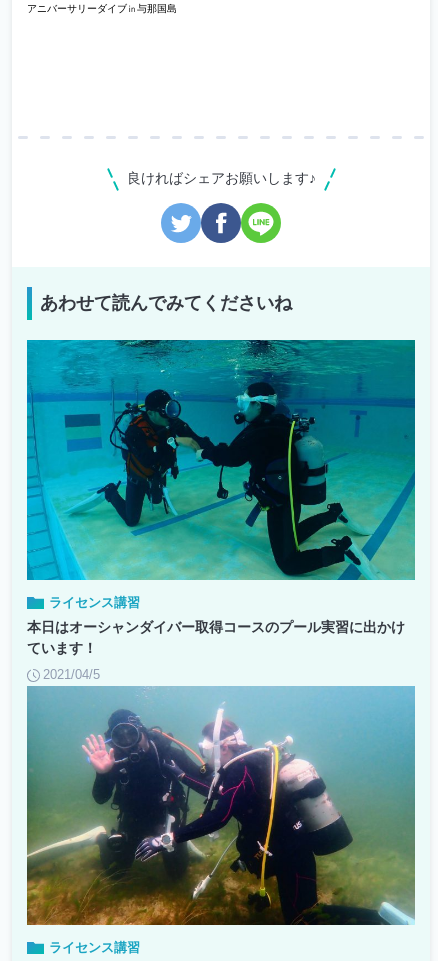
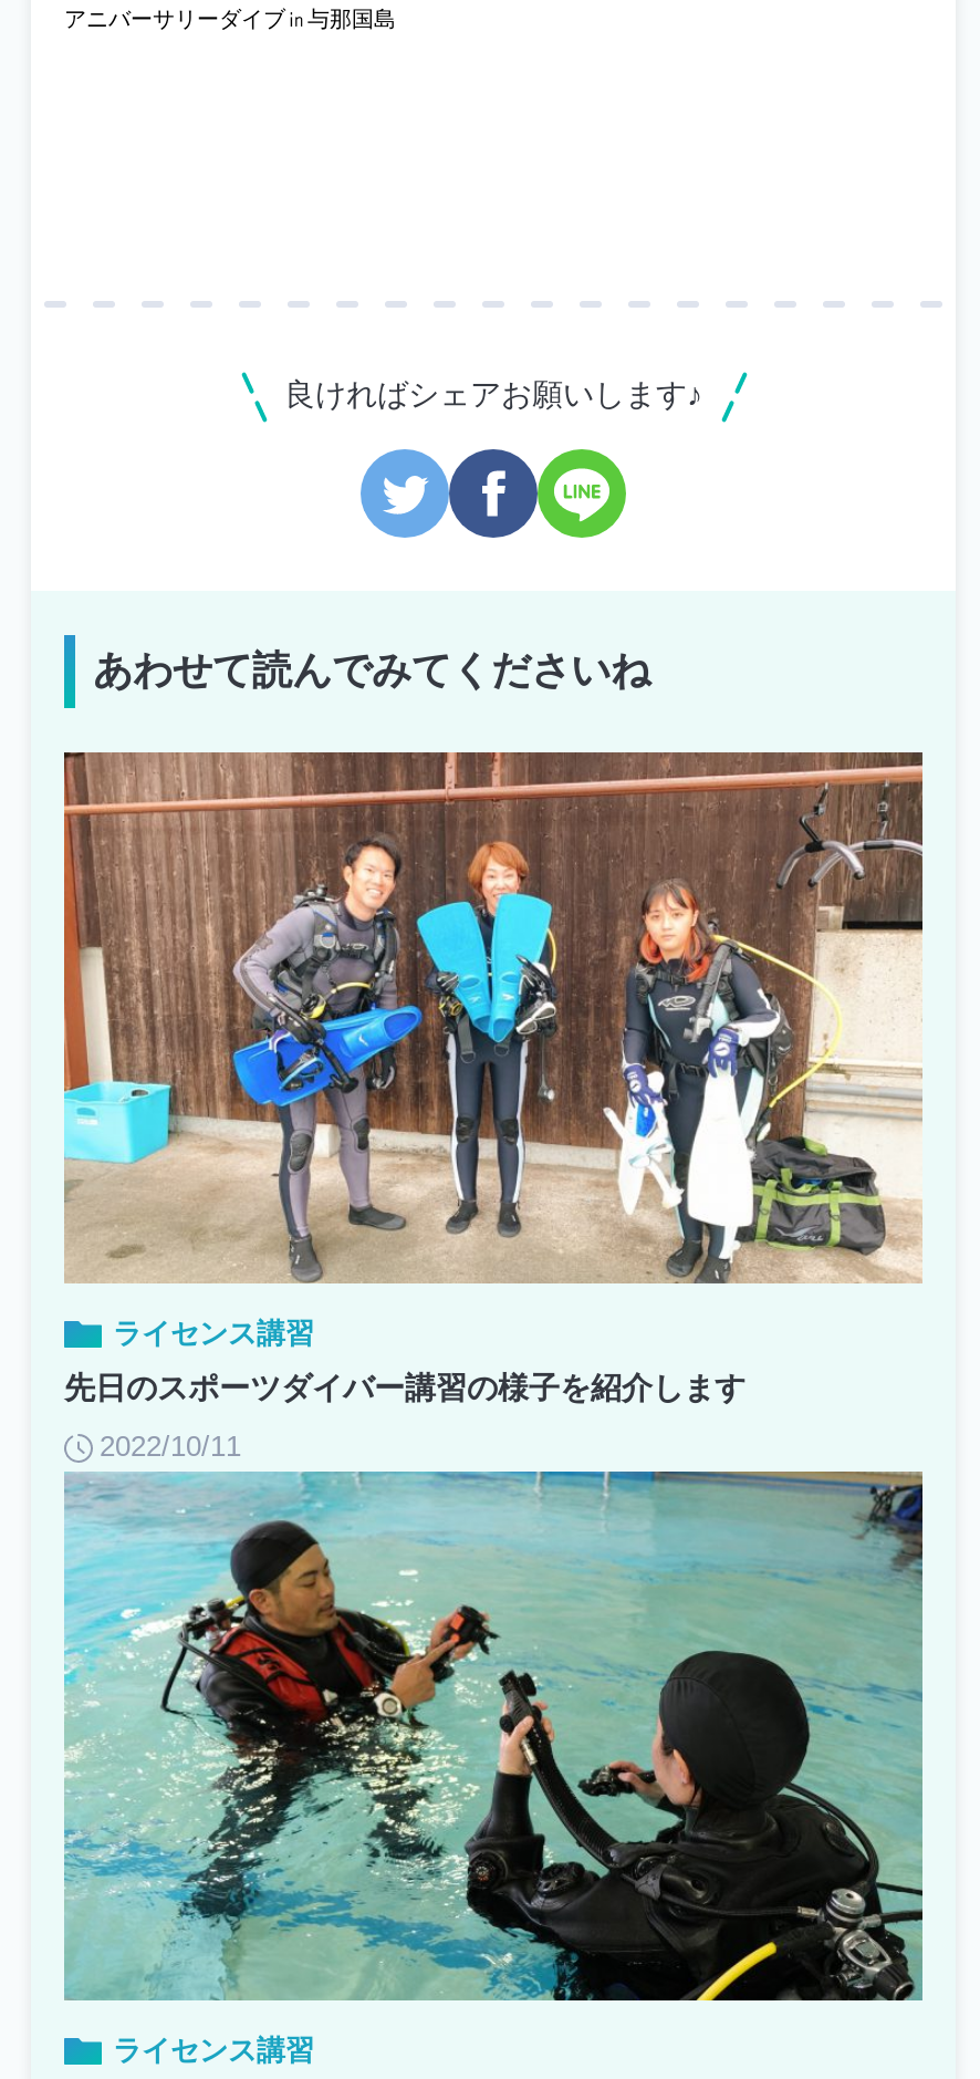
[26,339,416,656] [image] | 本日はオーシャンダイバー取得コースのプール実習に出かけ | ています！ -> [62,750,925,1404] [image] | 先日のスポーツダイバー講習の様子を紹介します
[43,667,100,682] 2021/04/5 -> [100,1429,241,1462] 2022/10/11
[26,686,415,926] [image] -> [62,1469,925,2003] [image]

